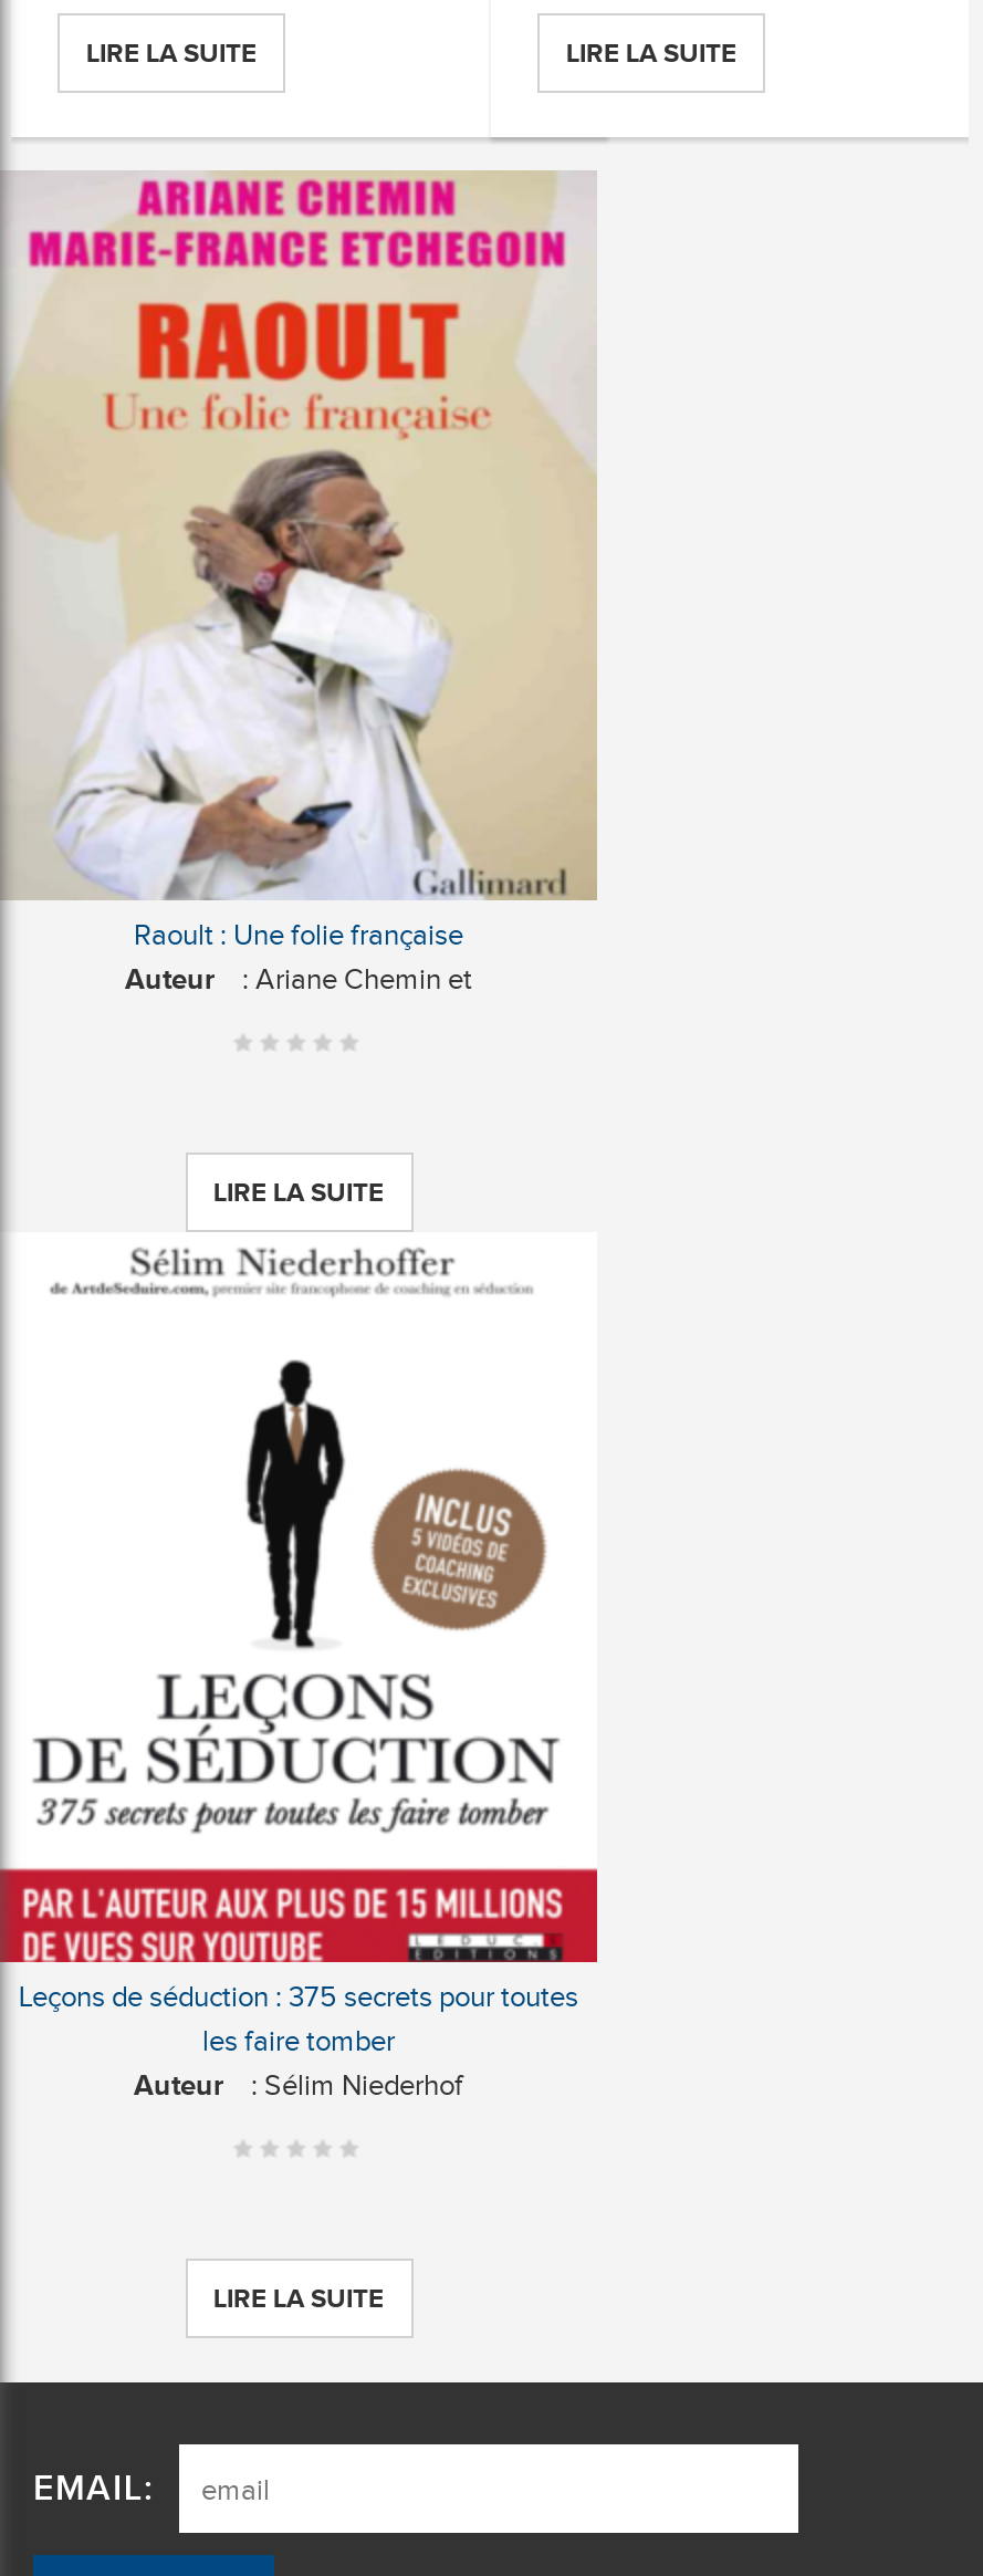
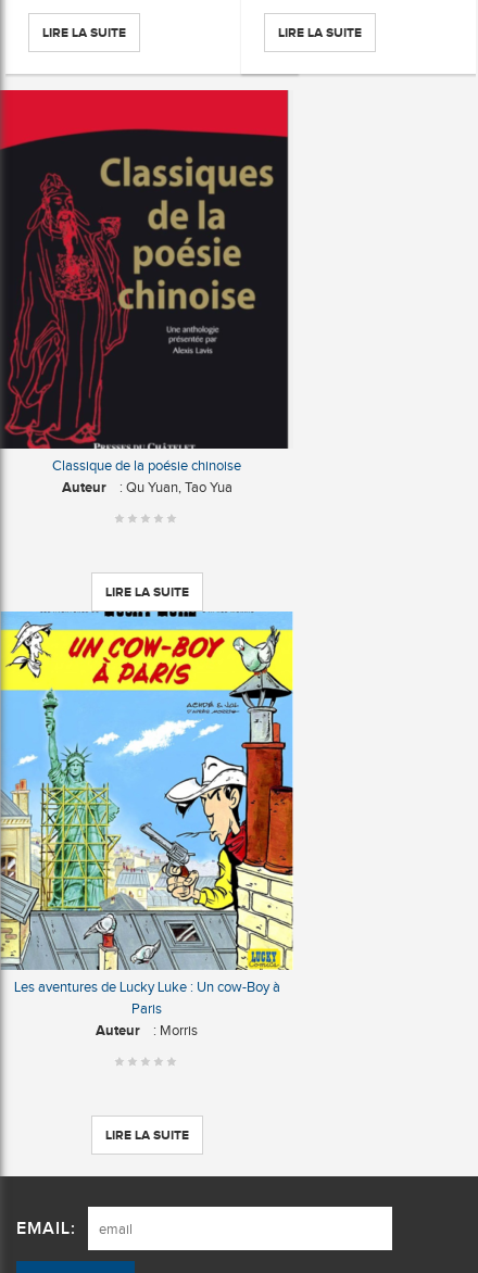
[7,170,597,995] [image] | Raoult : Une folie française | Auteur: Ariane Chemin et -> [3,89,292,495] [image] | Classique de la poésie chinoise | Auteur: Qu Yuan, Tao Yua
[7,1232,599,2102] [image] | Leçons de séduction : 375 secrets pour toutes | les faire tomber | Auteur: Sélim Niederhof -> [3,610,294,1038] [image] | Les aventures de Lucky Luke : Un cow-Boy à | Paris | Auteur: Morris

